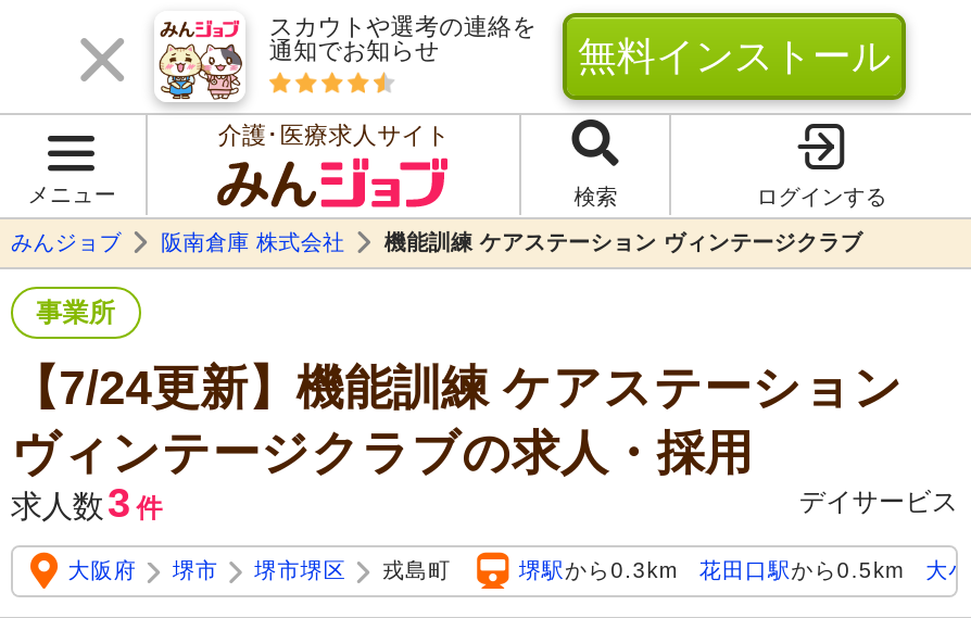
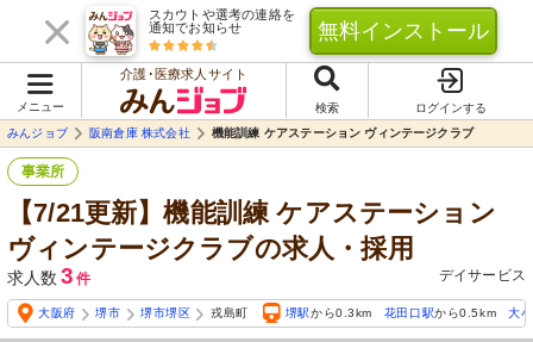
[11,360,903,414] 【7/24更新】機能訓練 ケアステーション -> [7,198,496,227] 【7/21更新】機能訓練 ケアステーション

